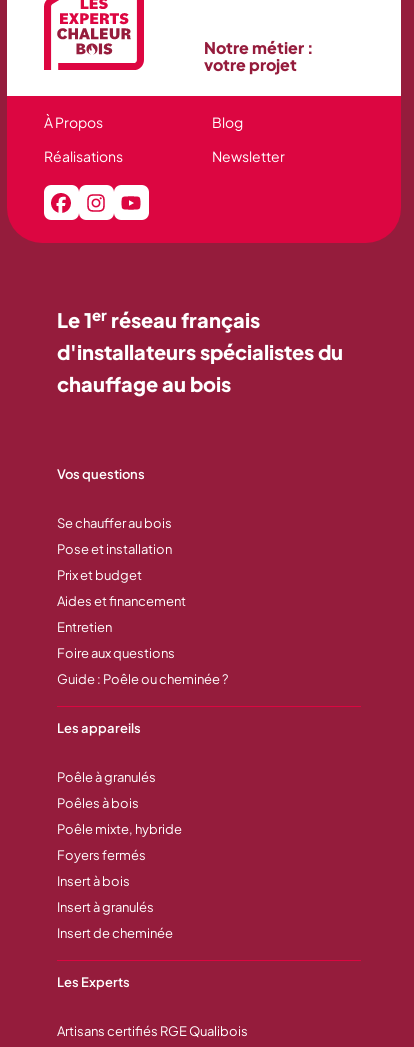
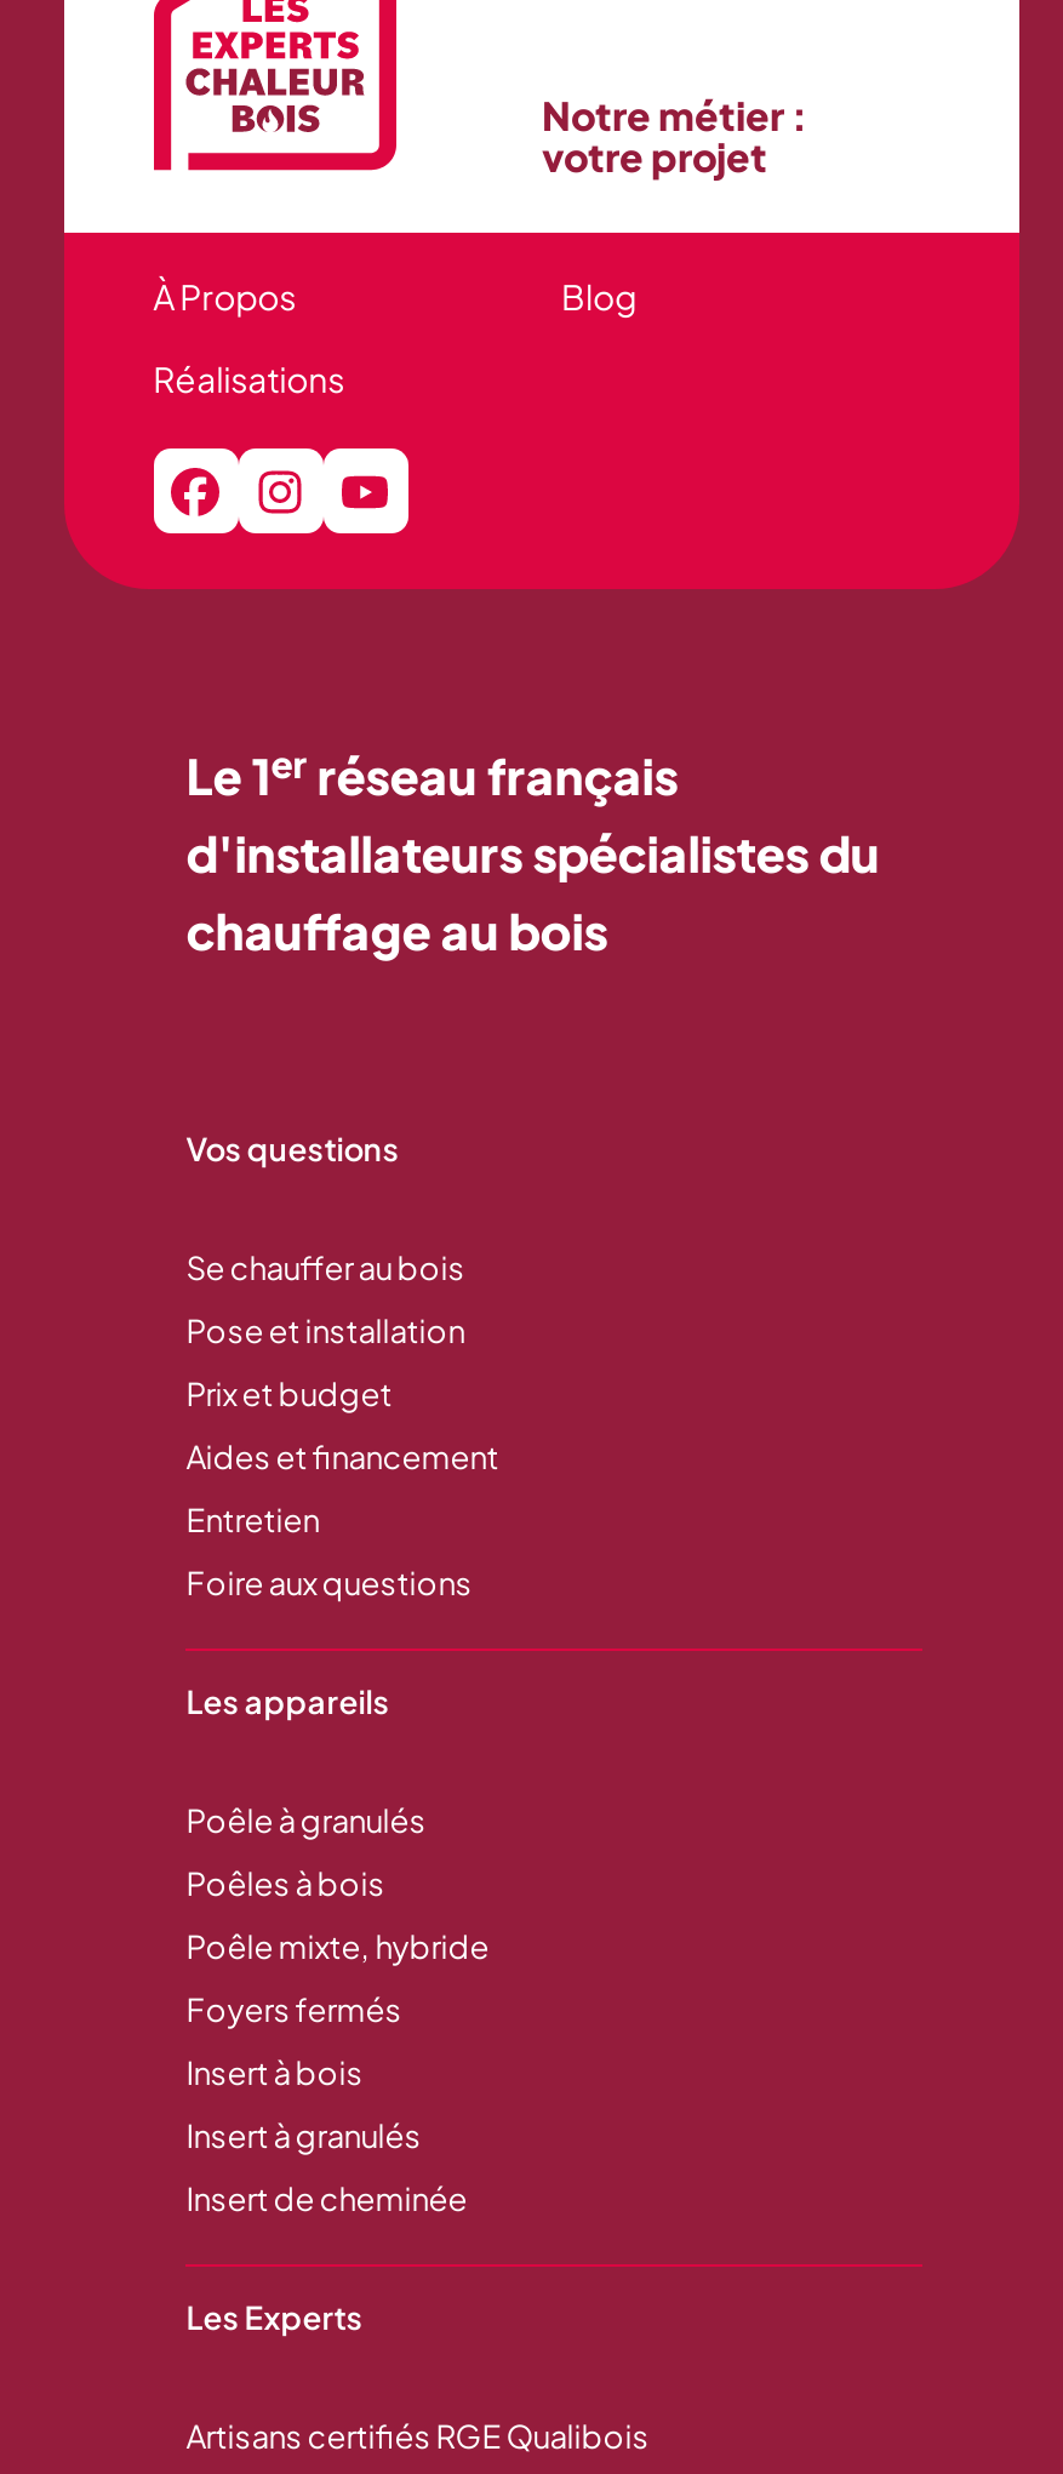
[212,147,285,165] Newsletter -> none
[57,671,228,687] Guide : Poêle ou cheminée ? -> none

